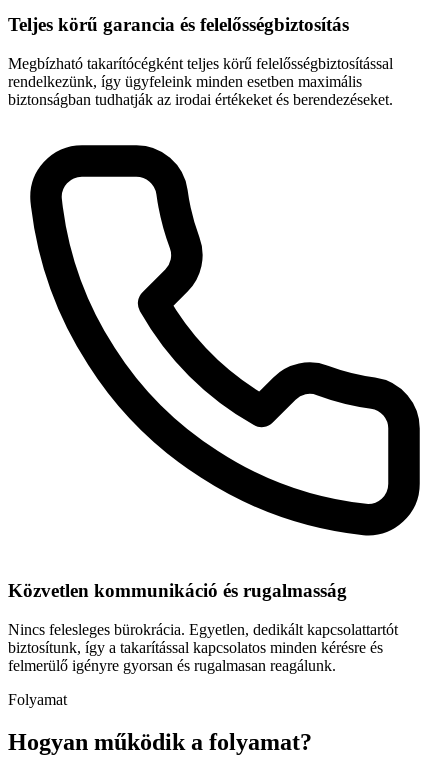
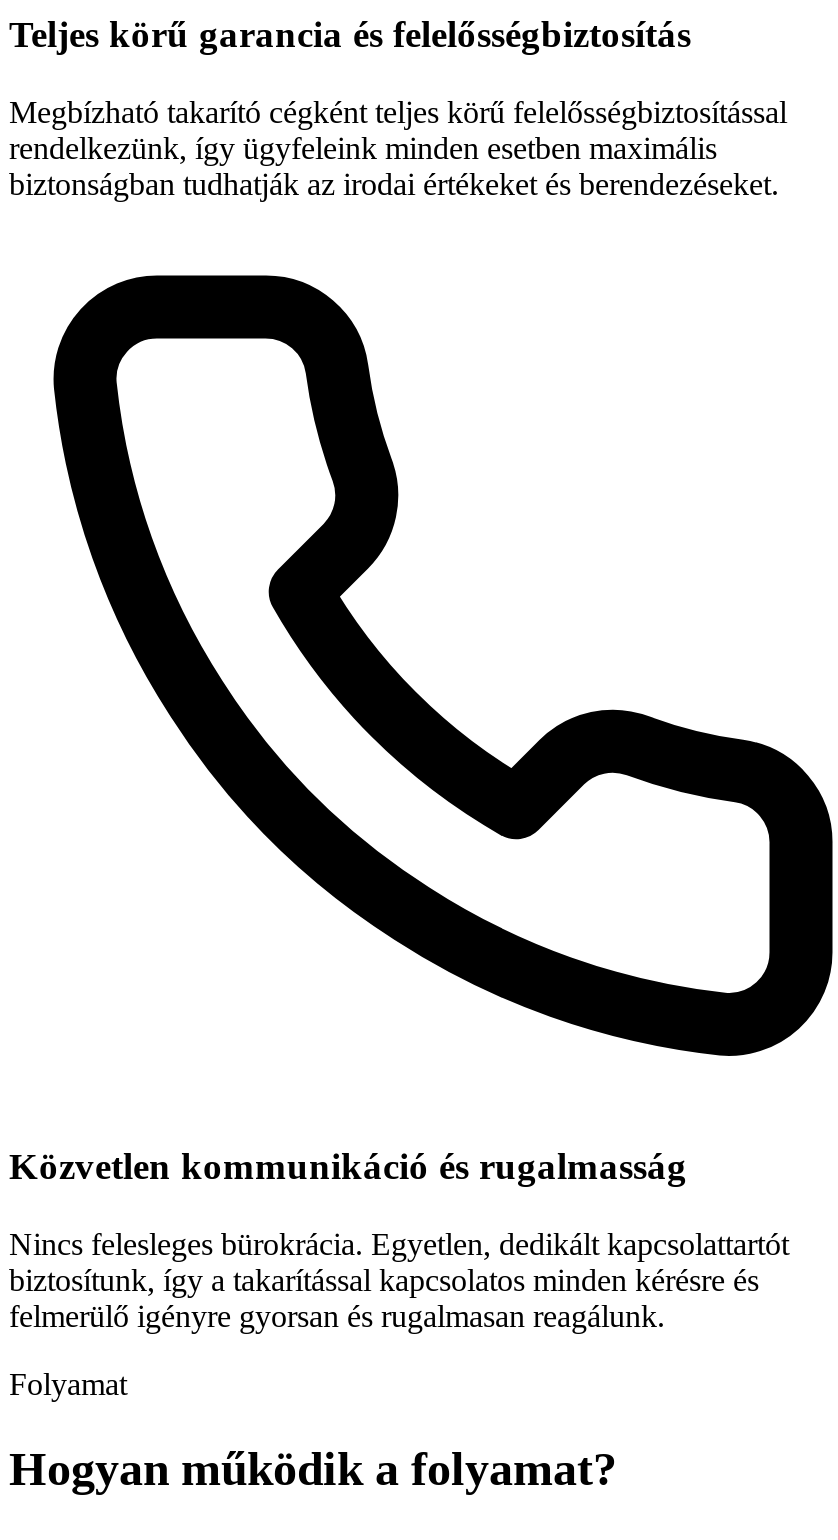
[8,55,393,72] Megbízható takarítócégként teljes körű felelősségbiztosítással -> [9,95,787,129] Megbízható takarító cégként teljes körű felelősségbiztosítással

